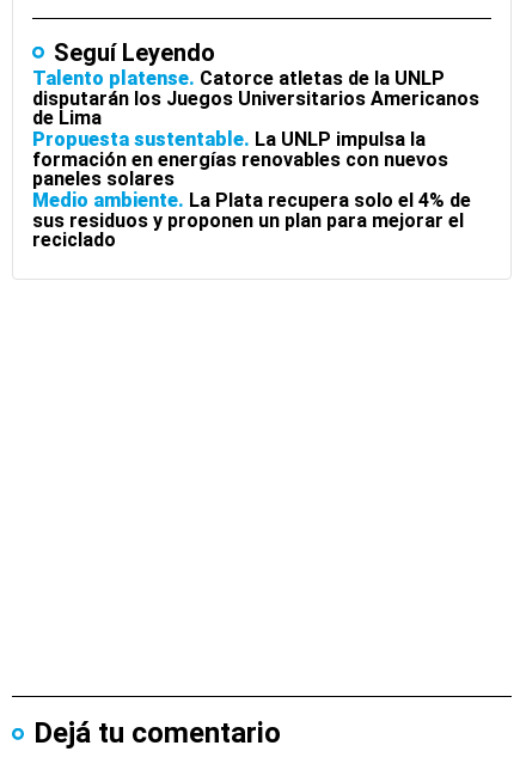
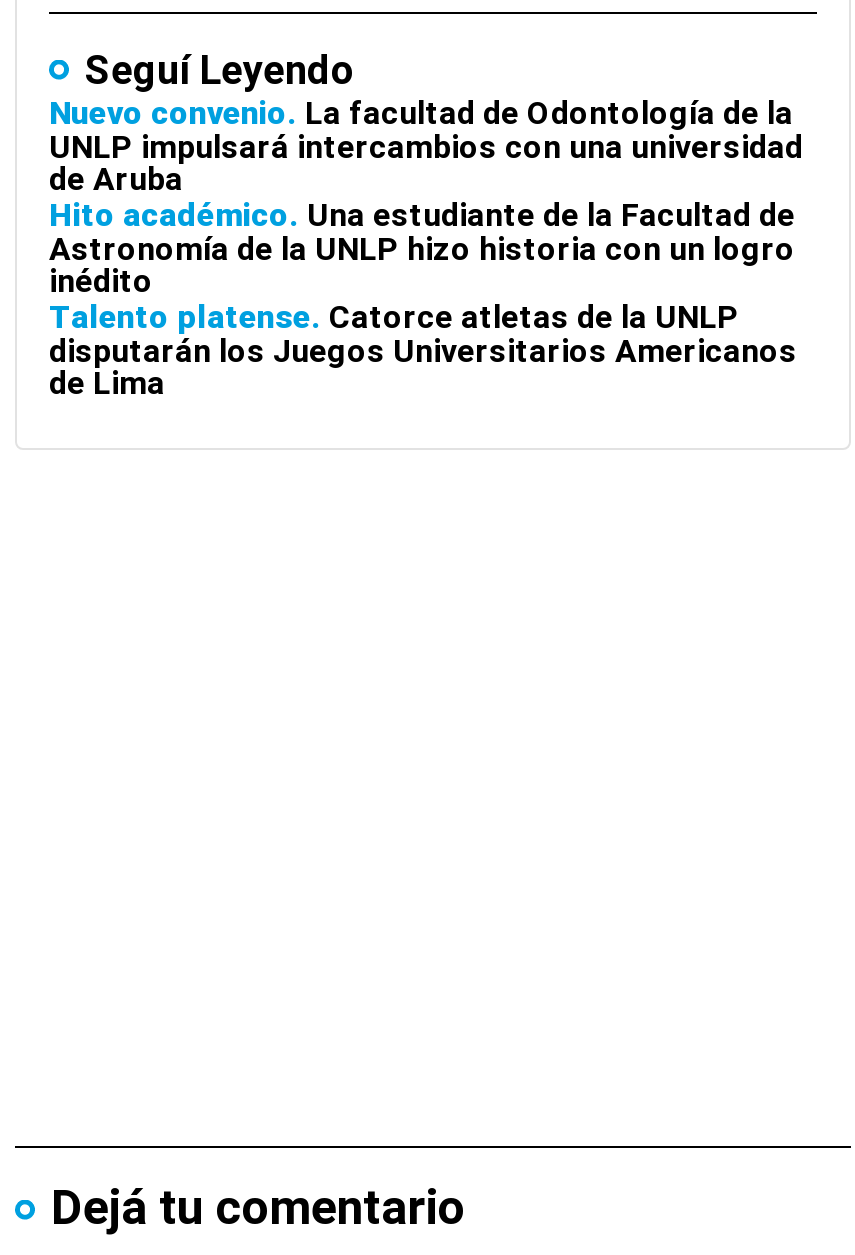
none -> [49,94,803,300] Nuevo convenio La facultad de Odontología de la | UNLP impulsará intercambios con una universidad | de Aruba | Hito académico Una estudiante de la Facultad de | Astronomía de la UNLP hizo historia con un logro | inédito
moved [32,67,479,129] -> [49,298,797,402]: Talento platense Catorce atletas de la UNLP | disputarán los Juegos Universitarios Americanos | de Lima
[32,128,471,251] Propuesta sustentable La UNLP impulsa la | formación en energías renovables con nuevos | paneles solares | Medio ambiente La Plata recupera solo el 4% de | sus residuos y proponen un plan para mejorar el | reciclado -> none

